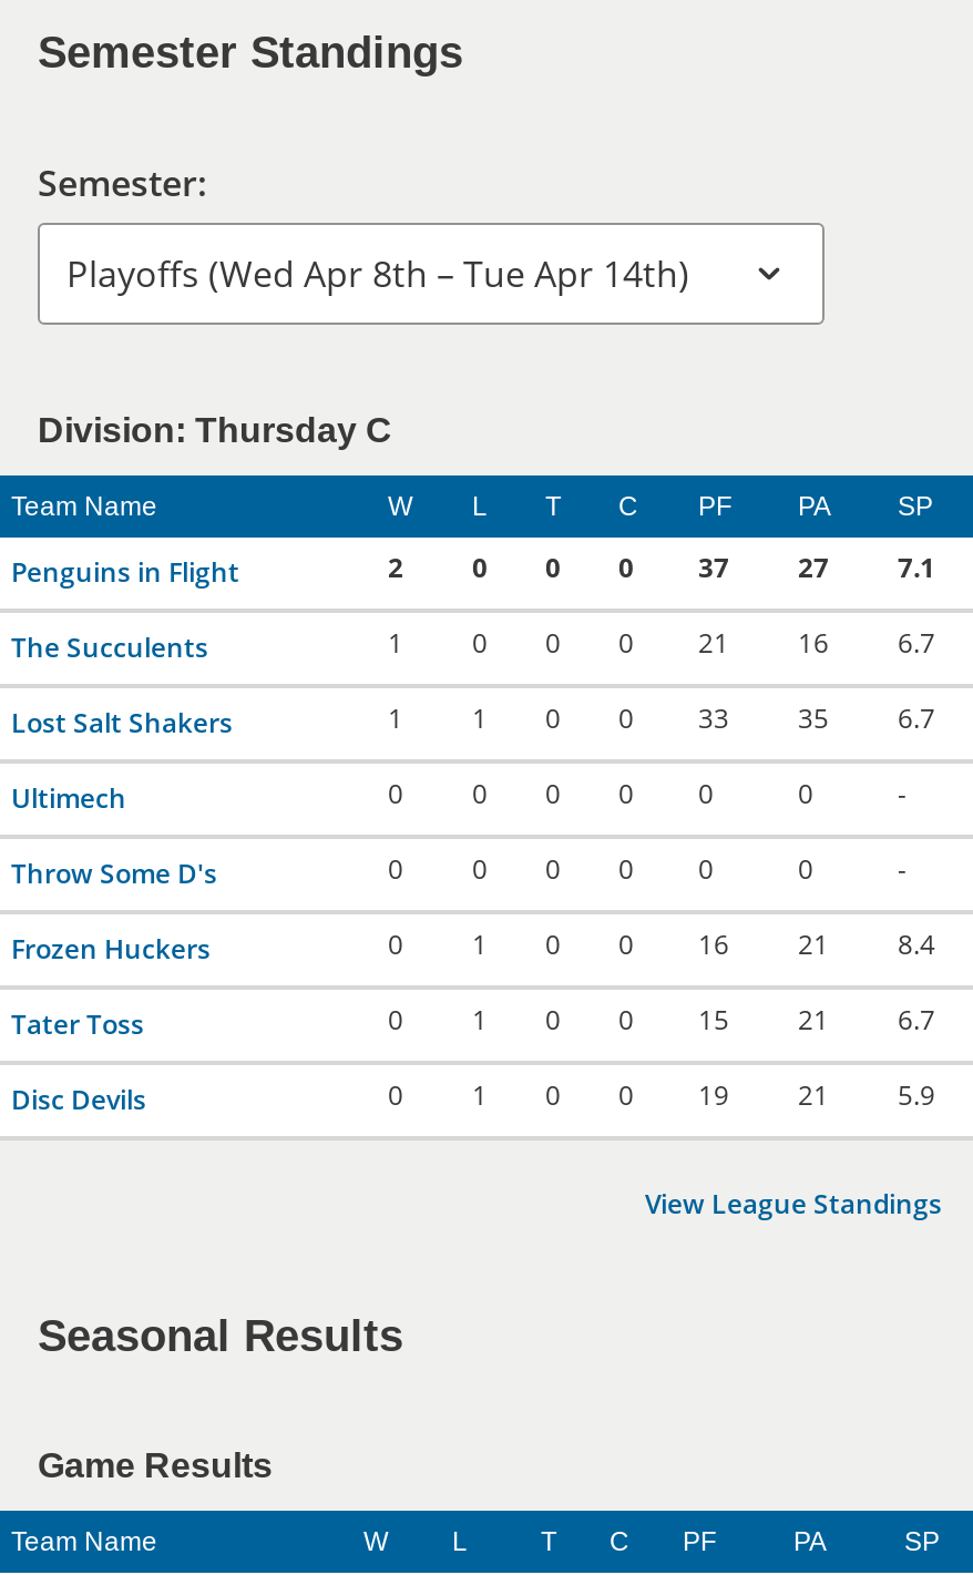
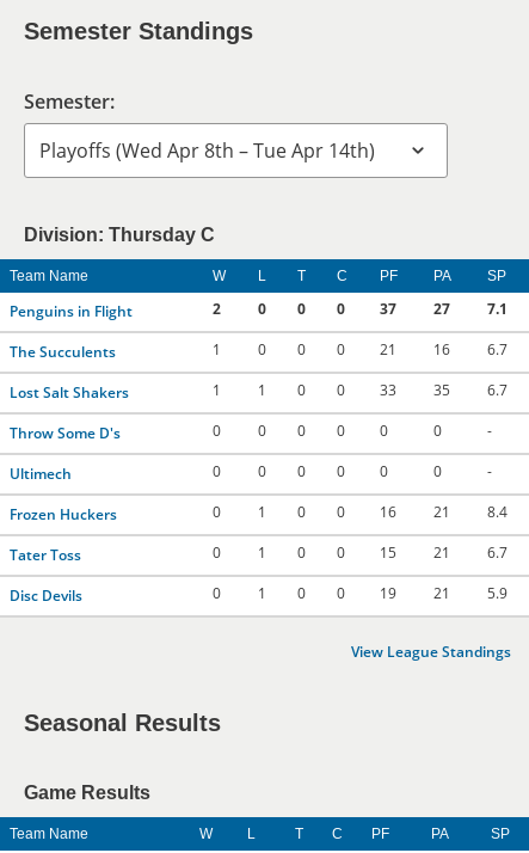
moved [11,779,126,817] -> [10,464,72,484]: Ultimech
moved [11,855,217,892] -> [10,423,121,443]: Throw Some D's

